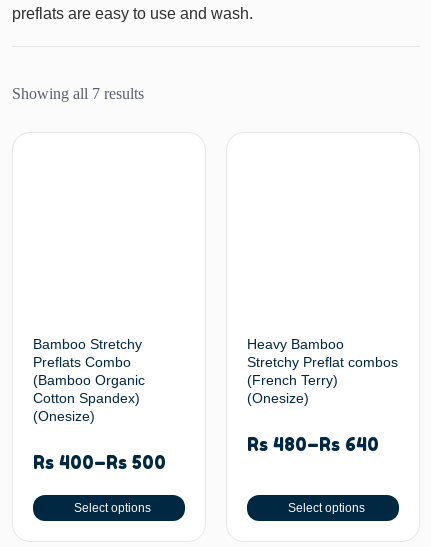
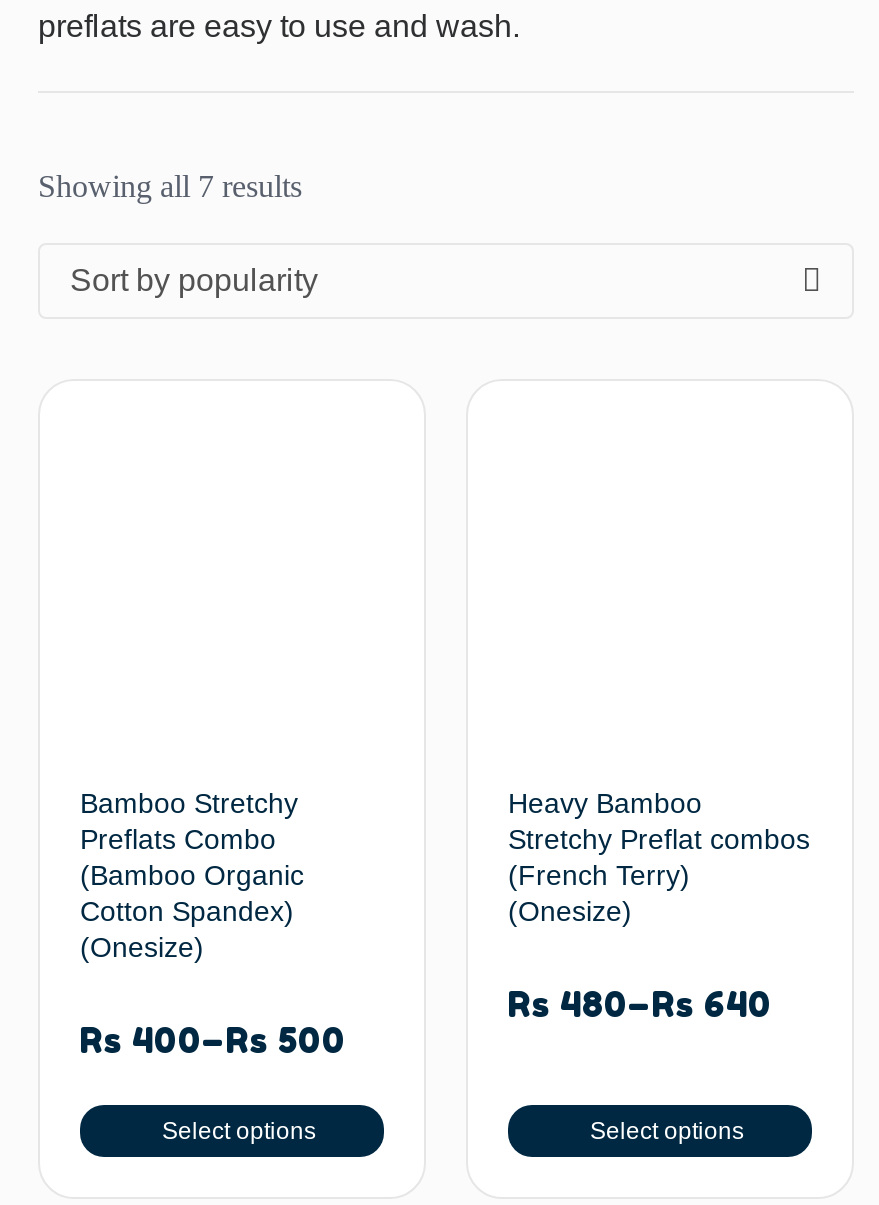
none -> [70,262,318,296] Sort by popularity

